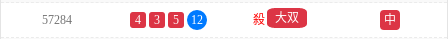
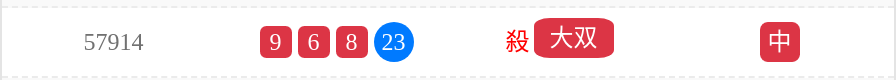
[42,13,72,27] 57284 -> [84,28,144,56] 57914
[135,13,141,27] 4 -> [270,28,282,56] 9
[154,13,160,27] 3 -> [308,28,320,56] 6
[173,13,179,27] 5 -> [346,28,358,56] 8
[191,13,203,27] 12 -> [382,28,406,56] 23

